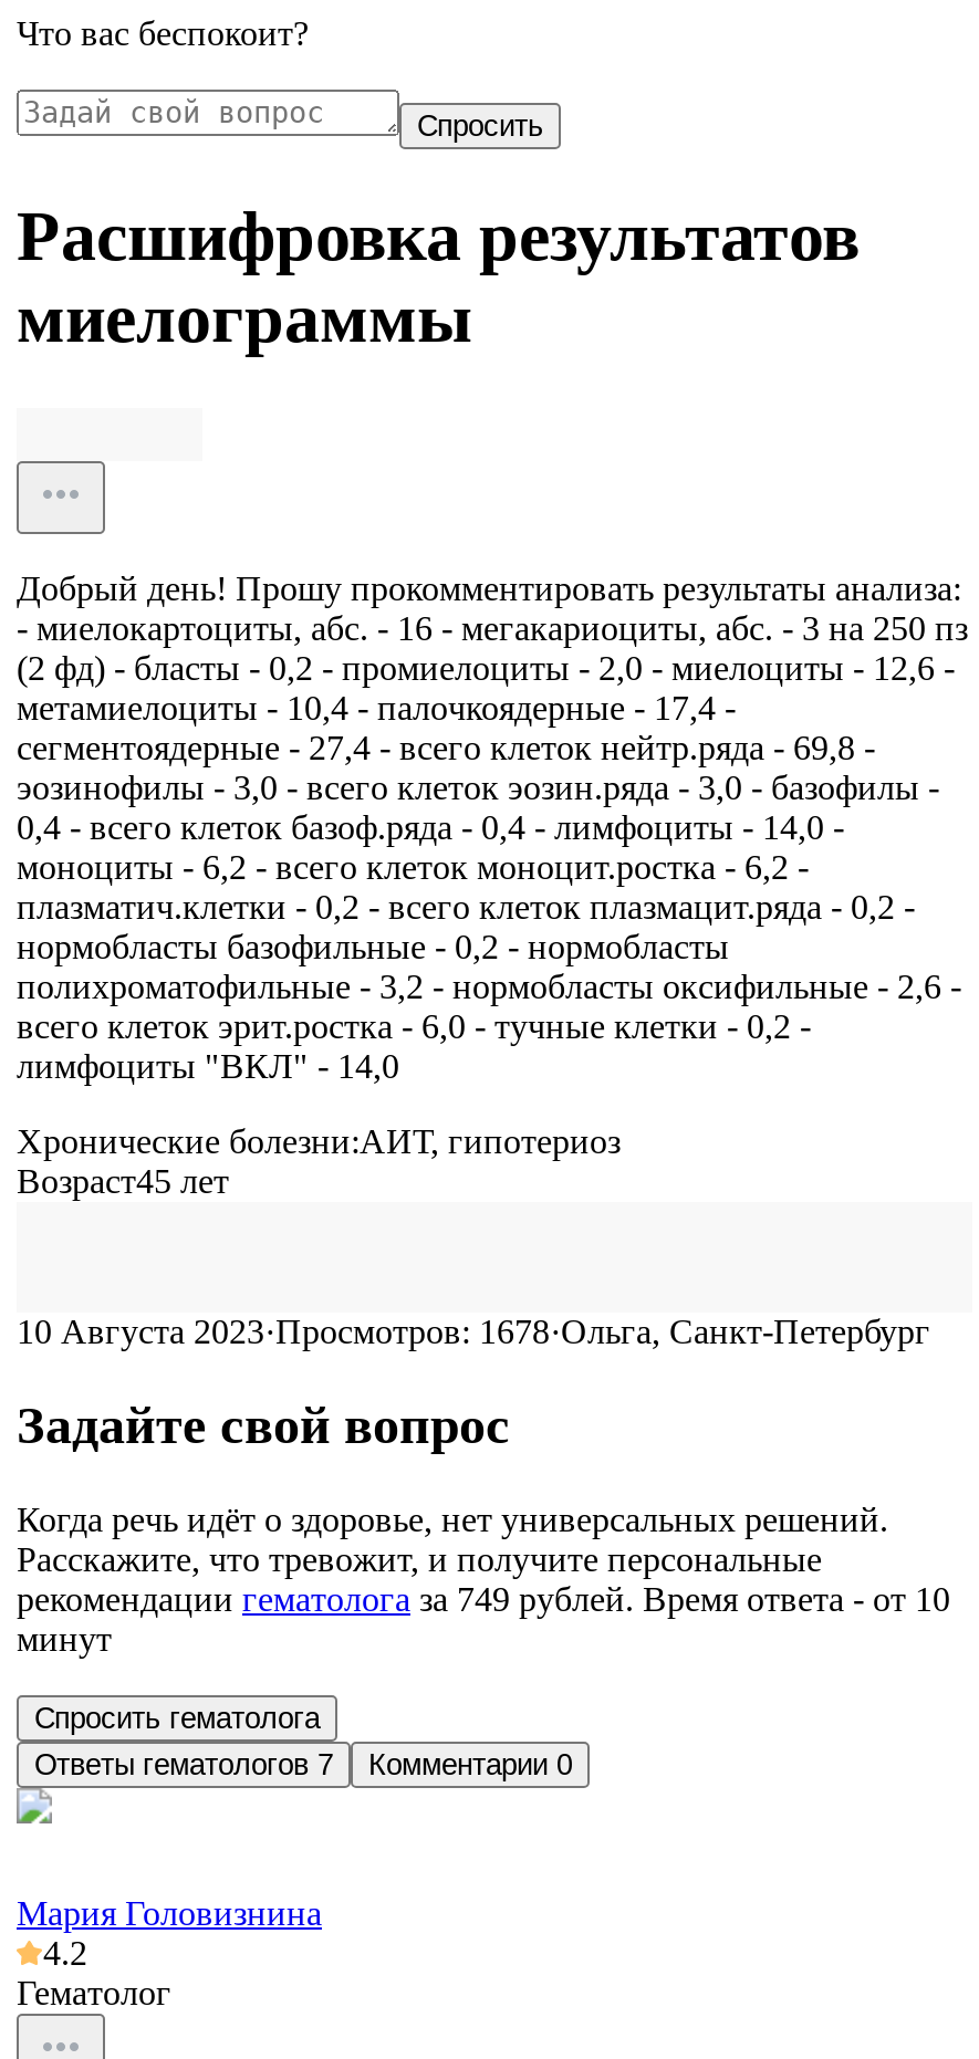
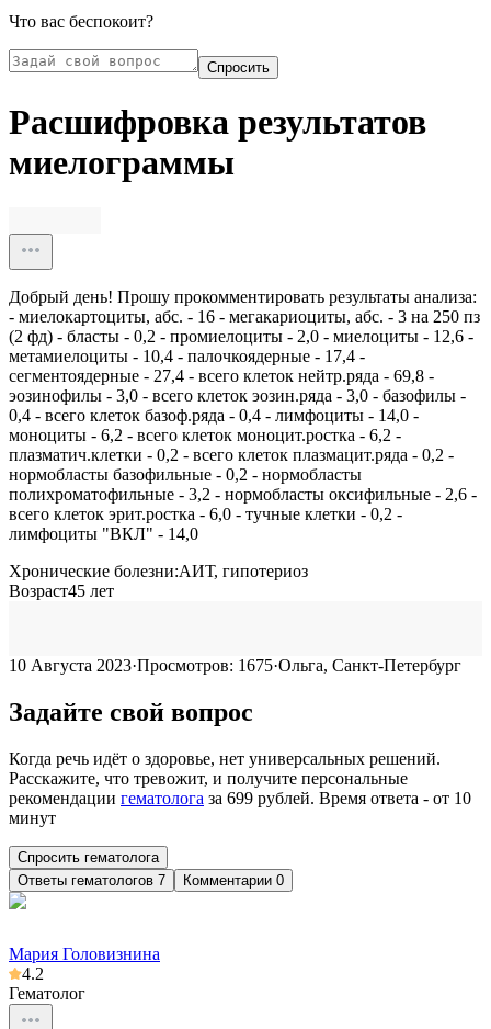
[17,1312,930,1350] 10 Августа 2023·Просмотров: 1678·Ольга, Санкт-Петербург -> [9,656,461,675] 10 Августа 2023·Просмотров: 1675·Ольга, Санкт-Петербург
[17,1580,950,1617] рекомендации гематолога за 749рублей. Время ответа - от 10 -> [9,788,471,807] рекомендации гематолога за 699рублей. Время ответа - от 10

